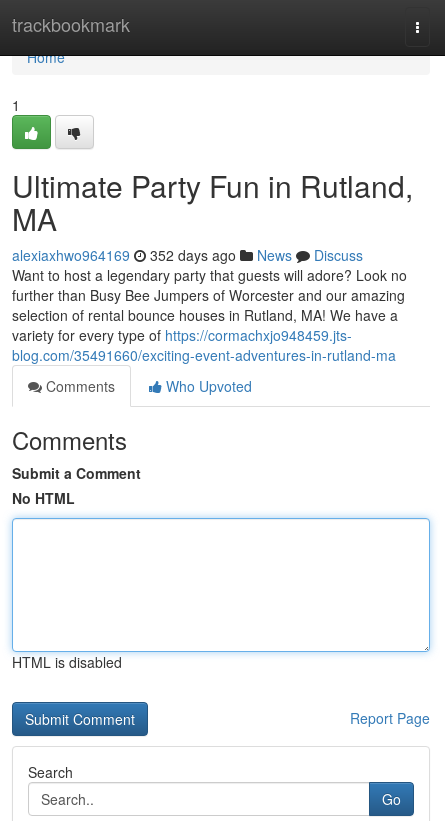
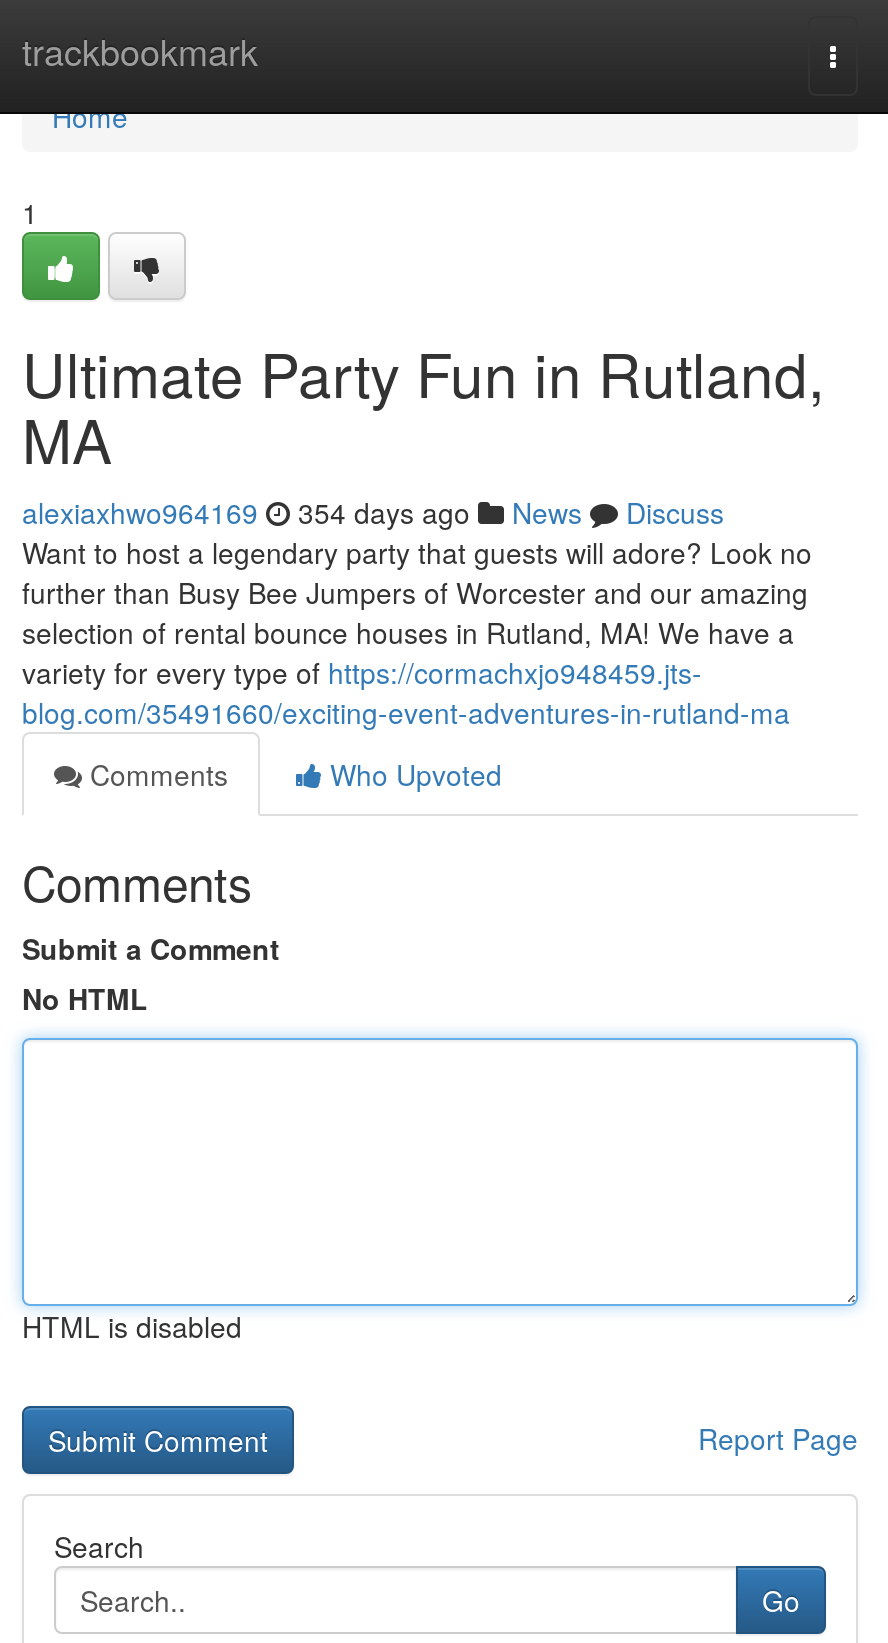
[12,245,363,265] alexiaxhwo964169 352 days ago News Discuss -> [22,492,724,532] alexiaxhwo964169 354 days ago News Discuss

